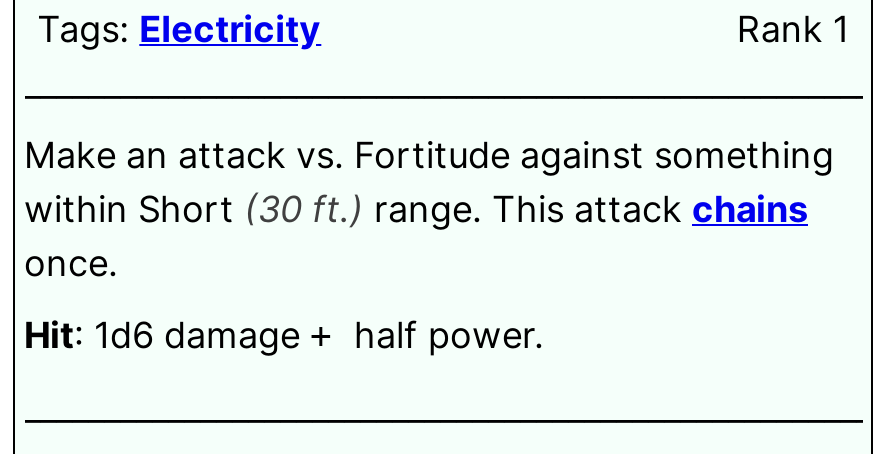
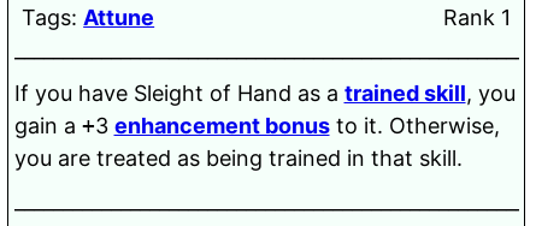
[37,9,321,51] Tags: Electricity -> [22,5,154,30] Tags: Attune
[24,135,834,357] Make an attack vs. Fortitude against something | within Short (30 ft.) range. This attack chains | once. | Hit: 1d6 damage + half power. -> [14,81,515,171] If you have Sleight of Hand as a trained skill, you | gain a +3 enhancement bonus to it. Otherwise, | you are treated as being trained in that skill.

